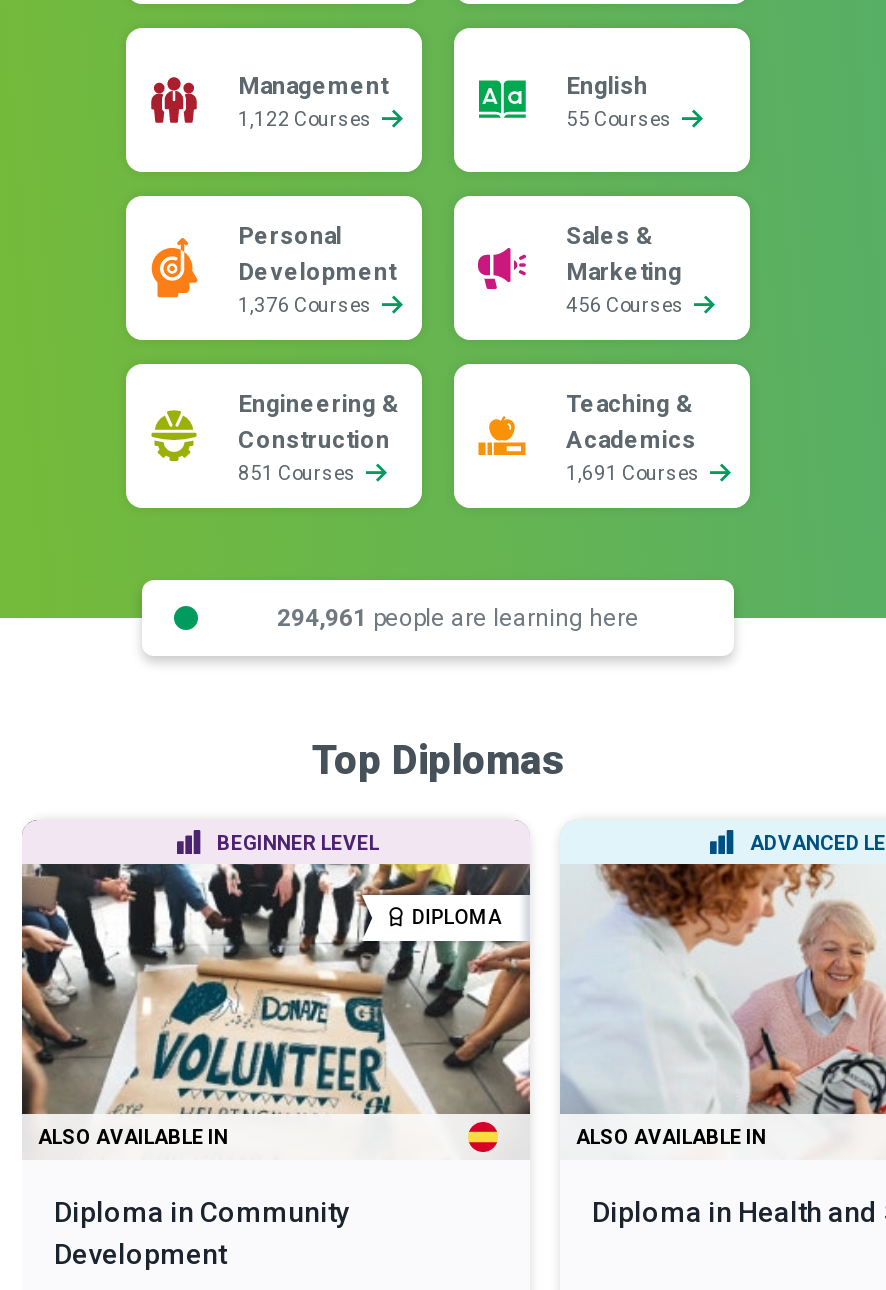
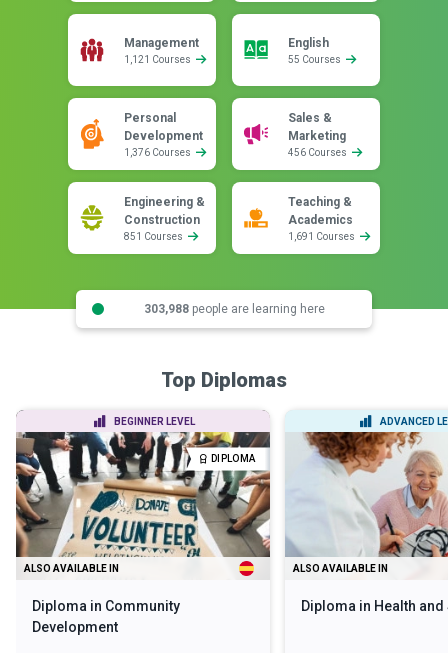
[238,108,376,130] 1,122 Courses -> [124,54,193,65] 1,121 Courses
[277,603,639,631] 294,961 people are learning here -> [143,301,324,315] 303,988 people are learning here

